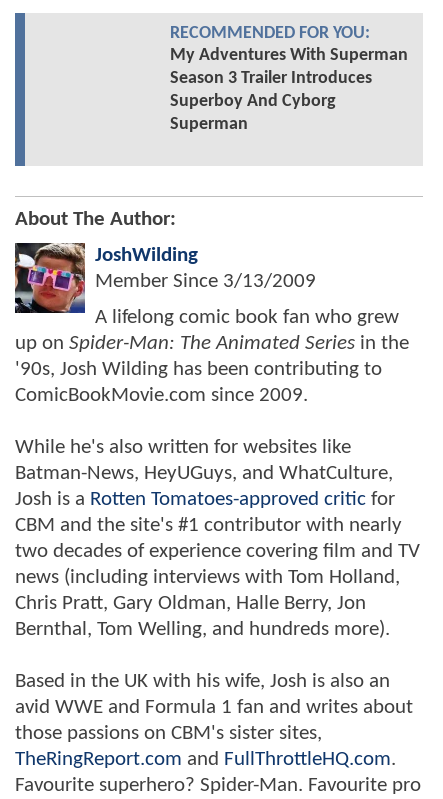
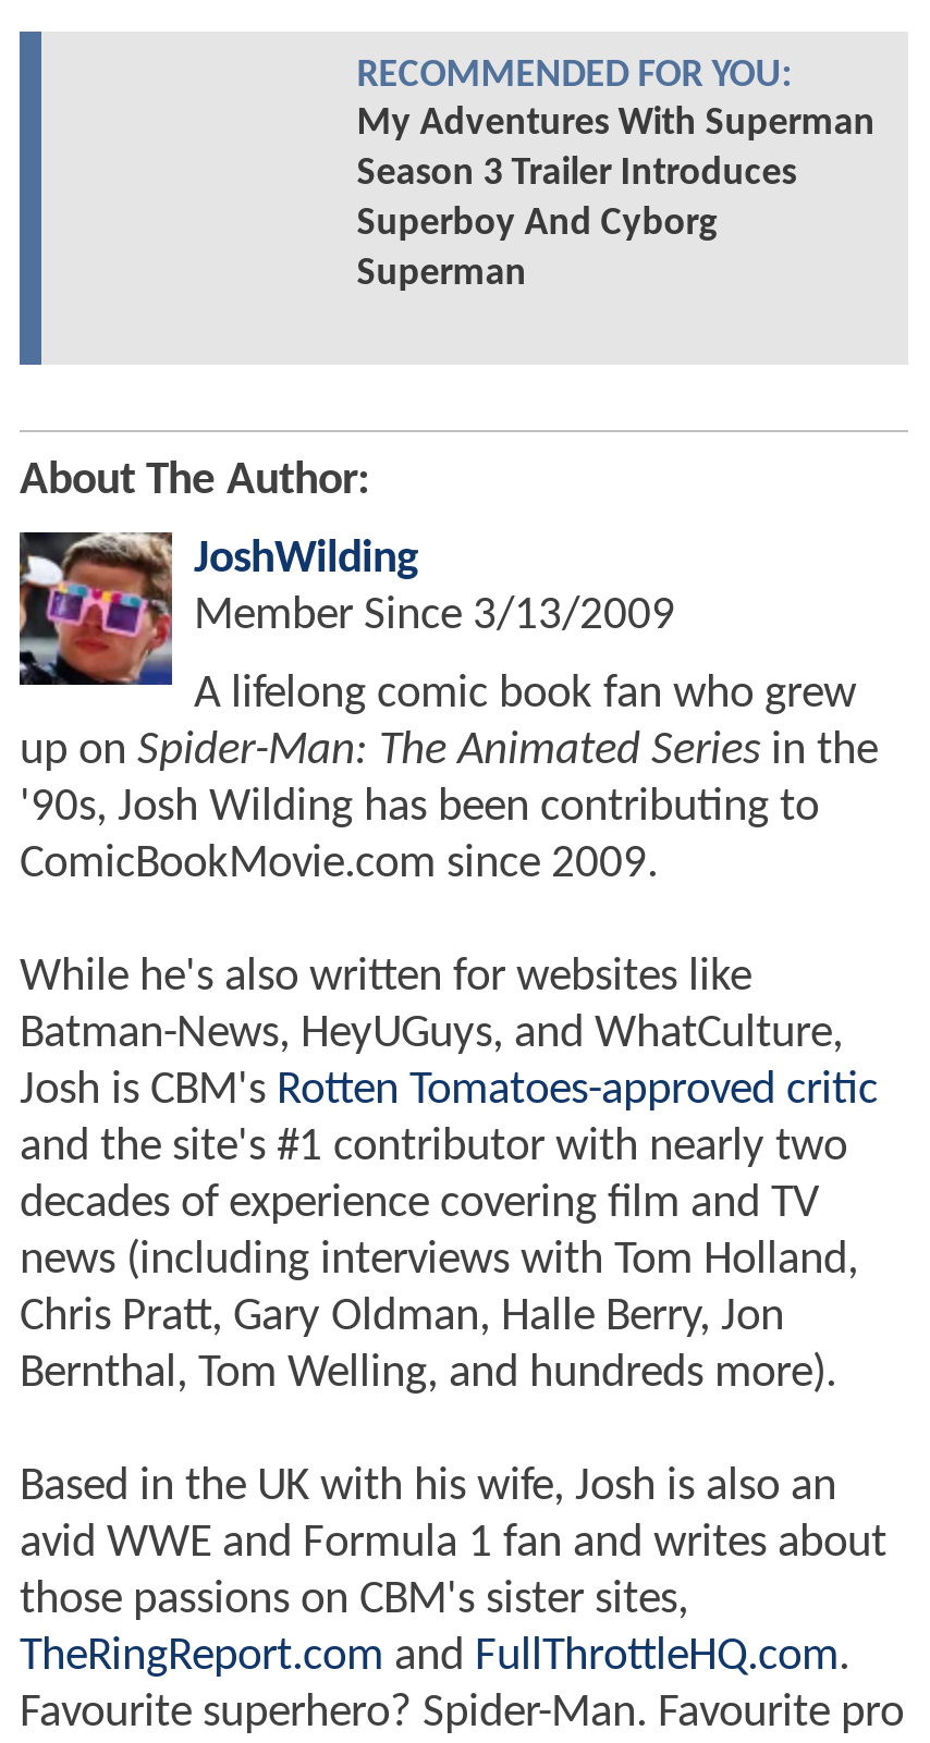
[15,489,420,562] Josh is a Rotten Tomatoes-approved critic for | CBM and the site's #1 contributor with nearly | two decades of experience covering film and TV -> [20,1067,878,1226] Josh is CBM's Rotten Tomatoes-approved critic | and the site's #1 contributor with nearly two | decades of experience covering film and TV

